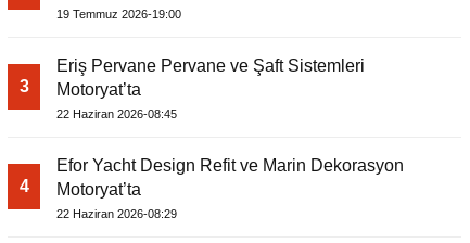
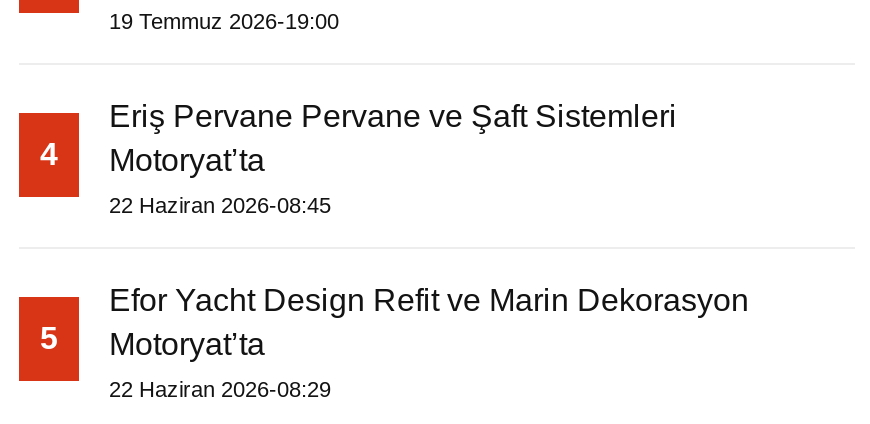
[19,77,141,98] 3 Motoryat’ta -> [40,136,265,176] 4 Motoryat’ta
[19,177,141,198] 4 Motoryat’ta -> [40,320,265,360] 5 Motoryat’ta

